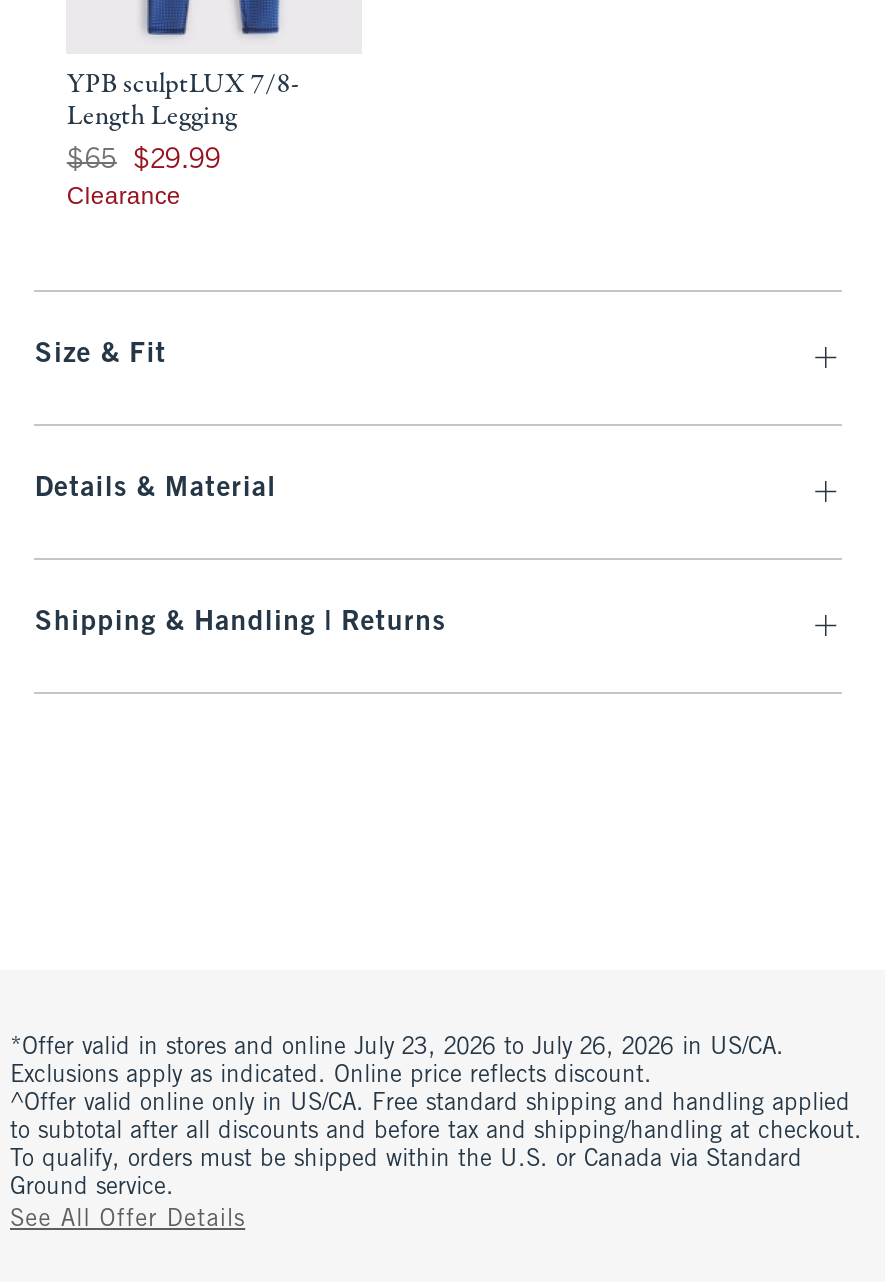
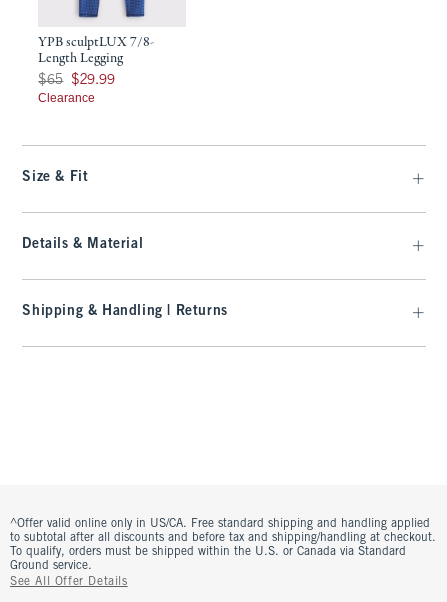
[10,1036,784,1088] *Offer valid in stores and online July 23, 2026 to July 26, 2026 in US/CA. | Exclusions apply as indicated. Online price reflects discount. -> none

